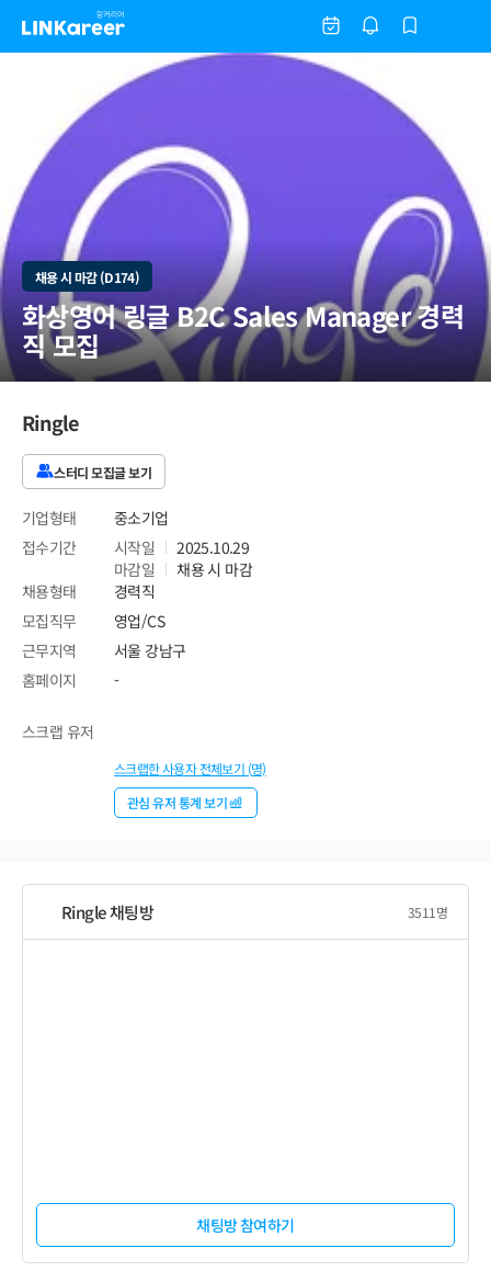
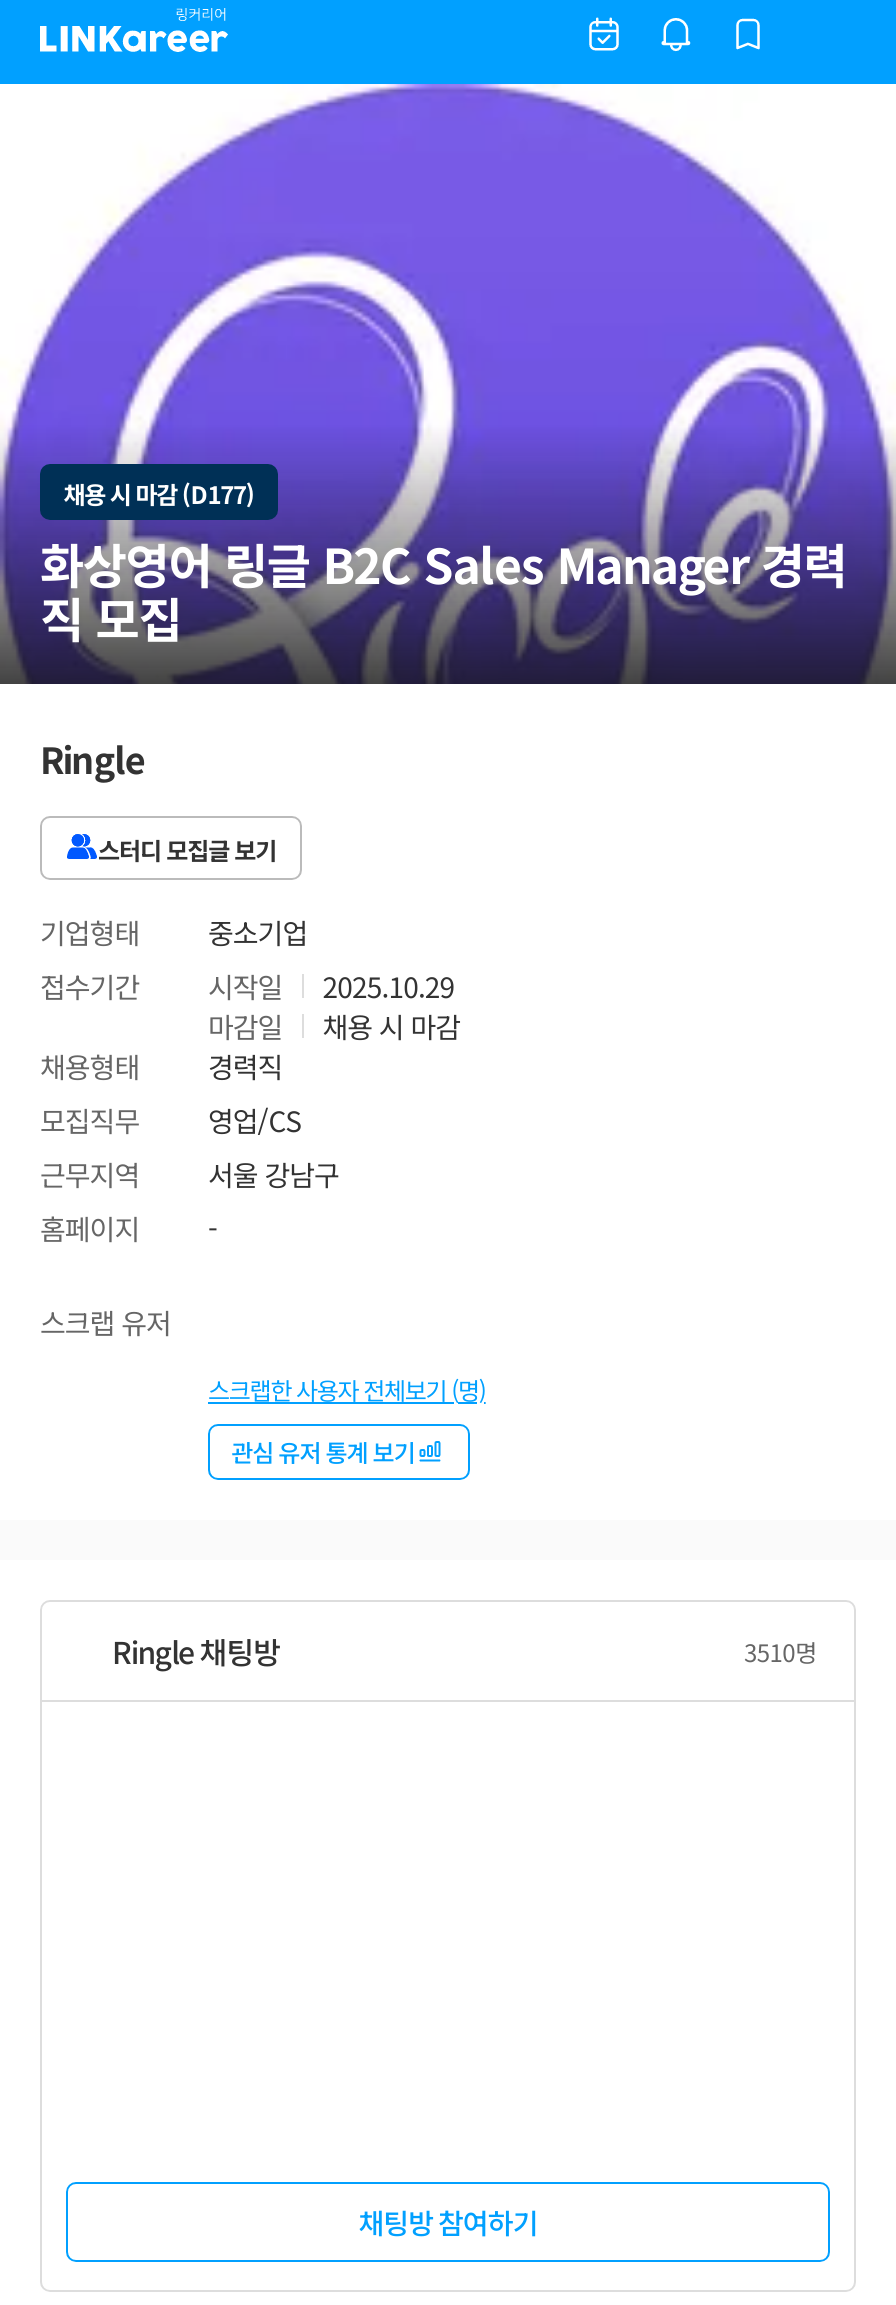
[35,267,140,286] 채용 시 마감 (D174) -> [63,475,255,509] 채용 시 마감 (D177)
[408,903,447,921] 3511명 -> [744,1634,816,1668] 3510명

